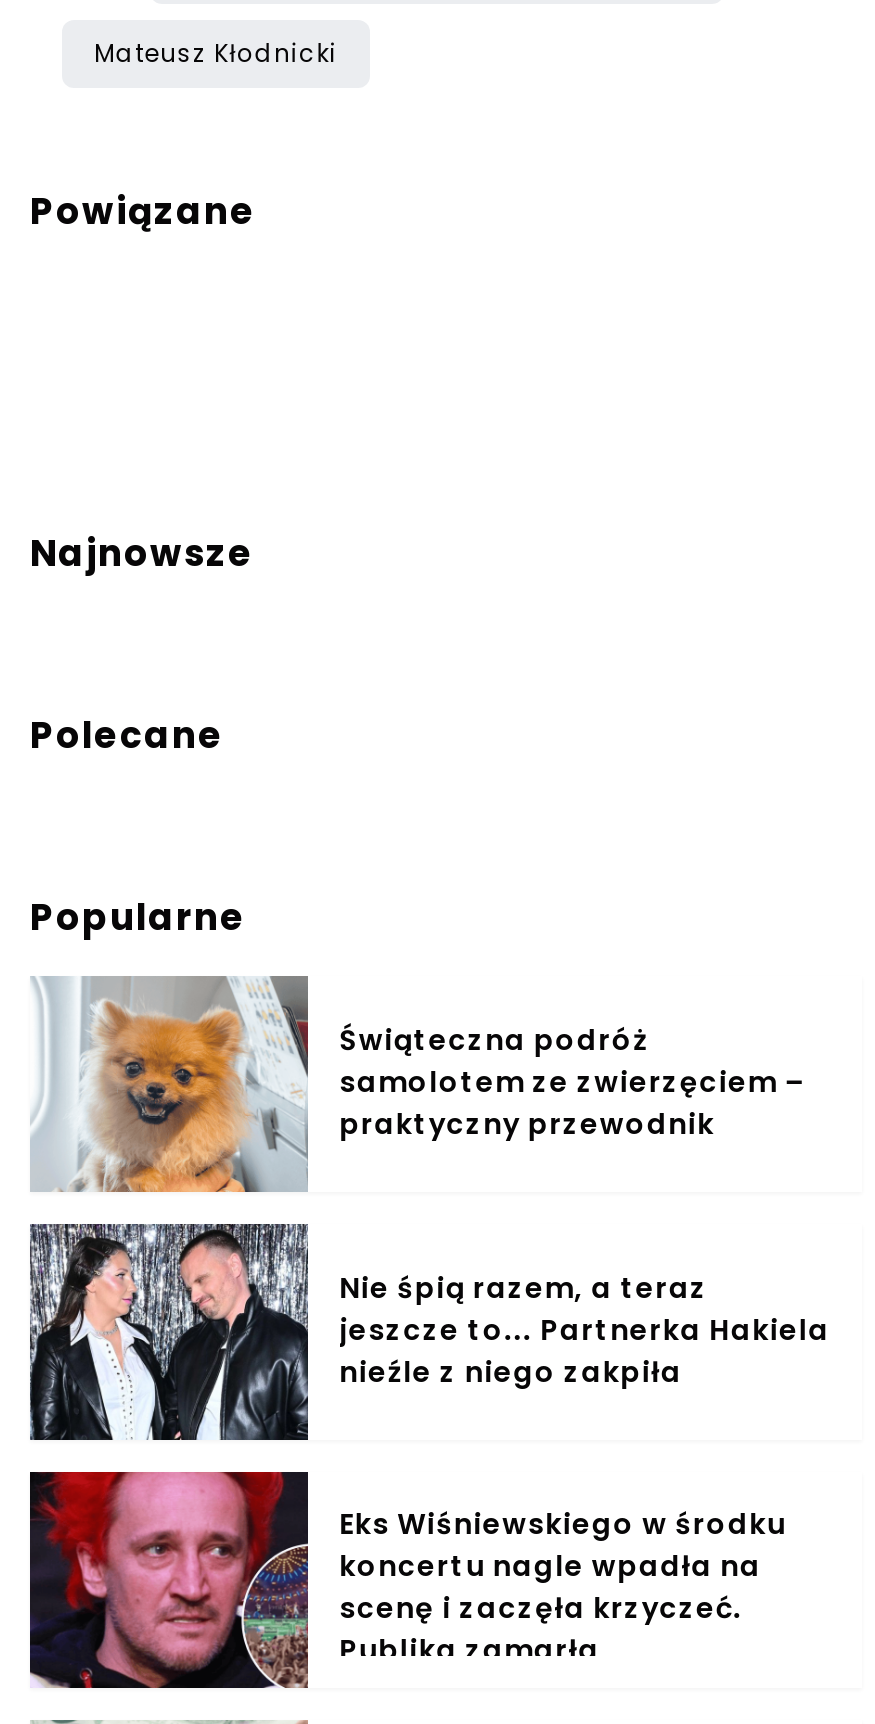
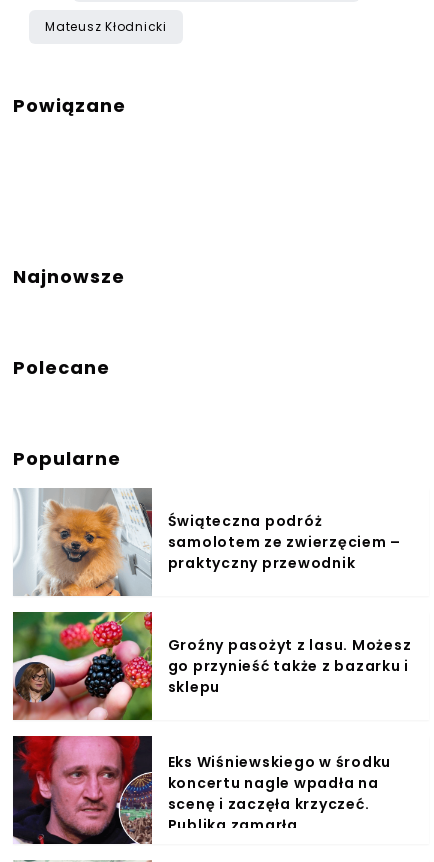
[28,1222,830,1442] [image] | Nie śpią razem, a teraz | jeszcze to... Partnerka Hakiela | nieźle z niego zakpiła -> [12,611,411,721] [image] | Groźny pasożyt z lasu. Możesz | go przynieść także z bazarku i | sklepu

